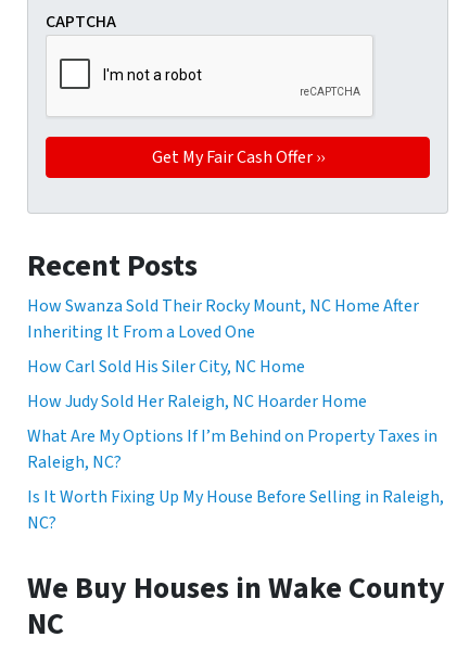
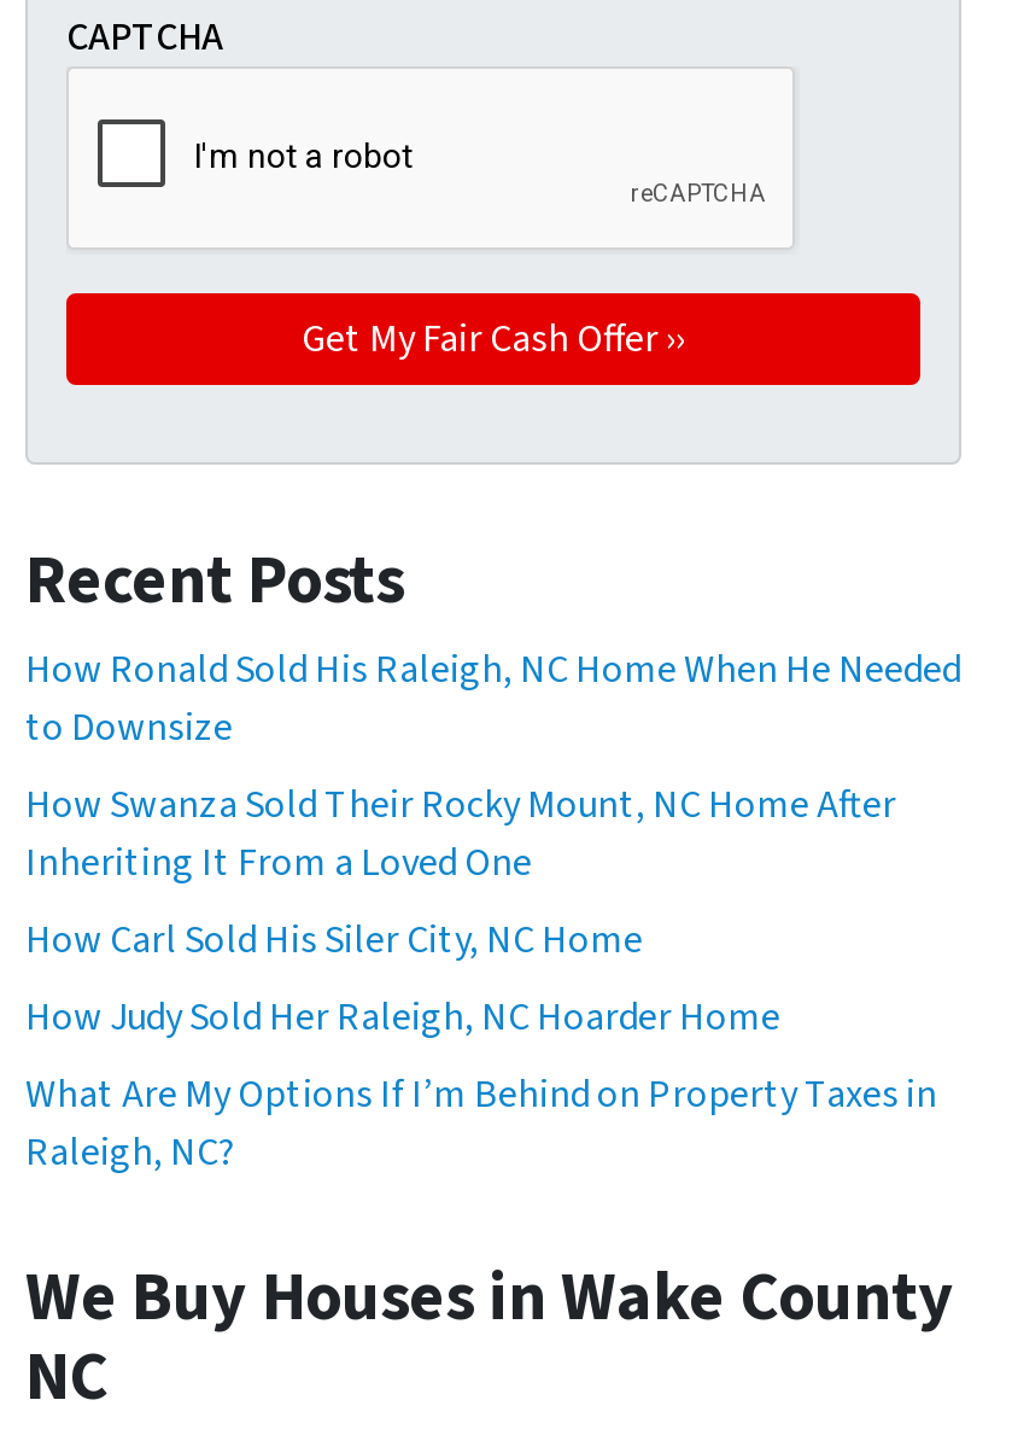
none -> [25,643,961,754] How Ronald Sold His Raleigh, NC Home When He Needed | to Downsize
moved [27,294,437,474] -> [25,778,937,1179]: How Swanza Sold Their Rocky Mount, NC Home After | Inheriting It From a Loved One | How Carl Sold His Siler City, NC Home | How Judy Sold Her Raleigh, NC Hoarder Home | What Are My Options If I’m Behind on Property Taxes in | Raleigh, NC?
[27,485,444,535] Is It Worth Fixing Up My House Before Selling in Raleigh, | NC? -> none

